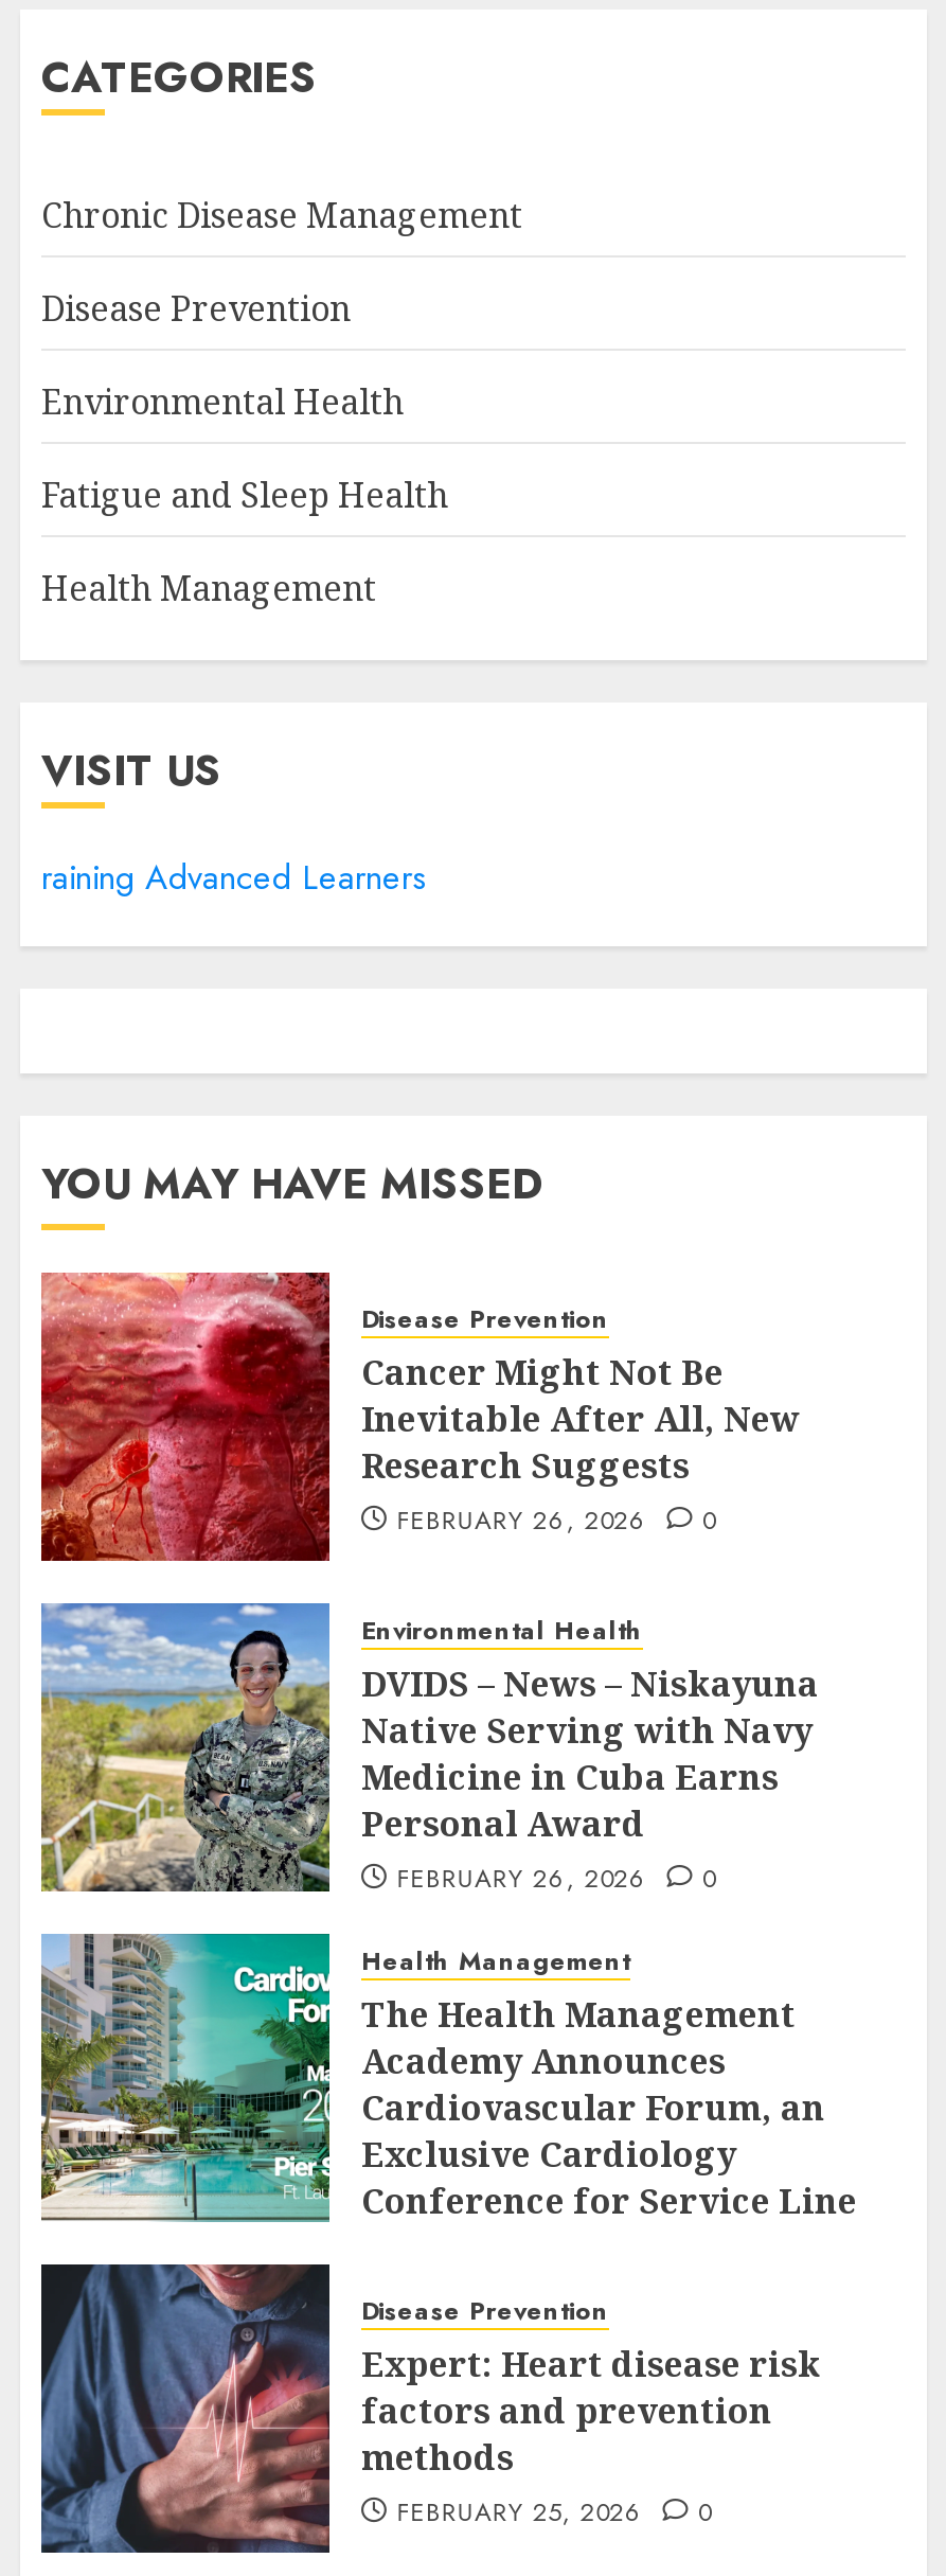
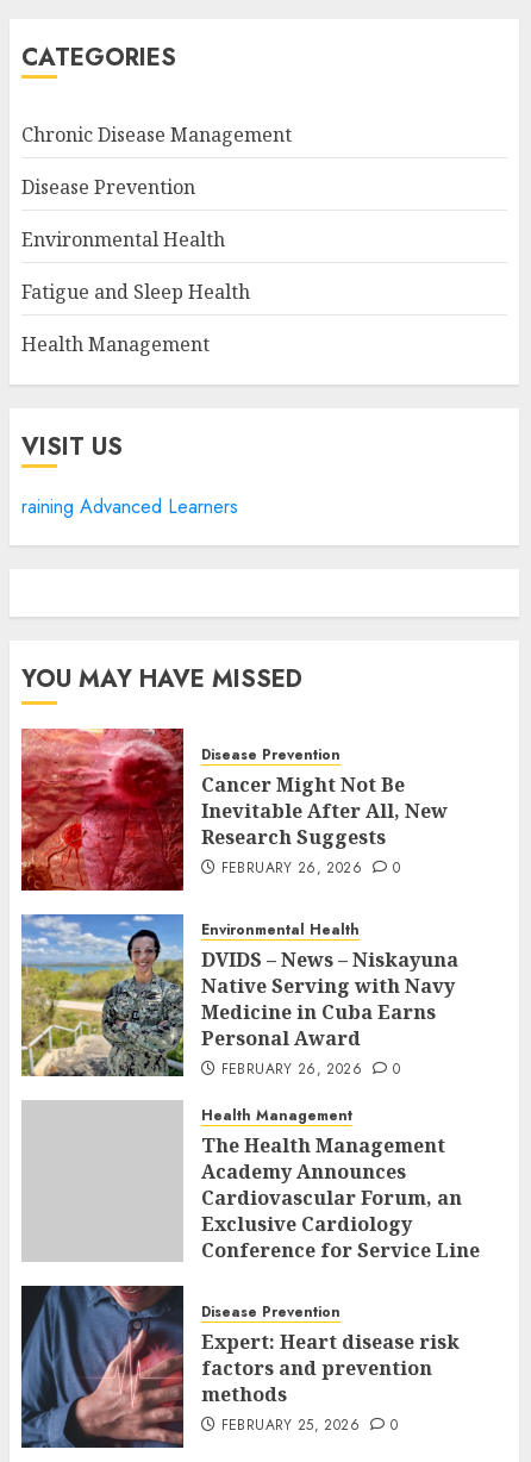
[39,1932,332,2222] [image] -> none

